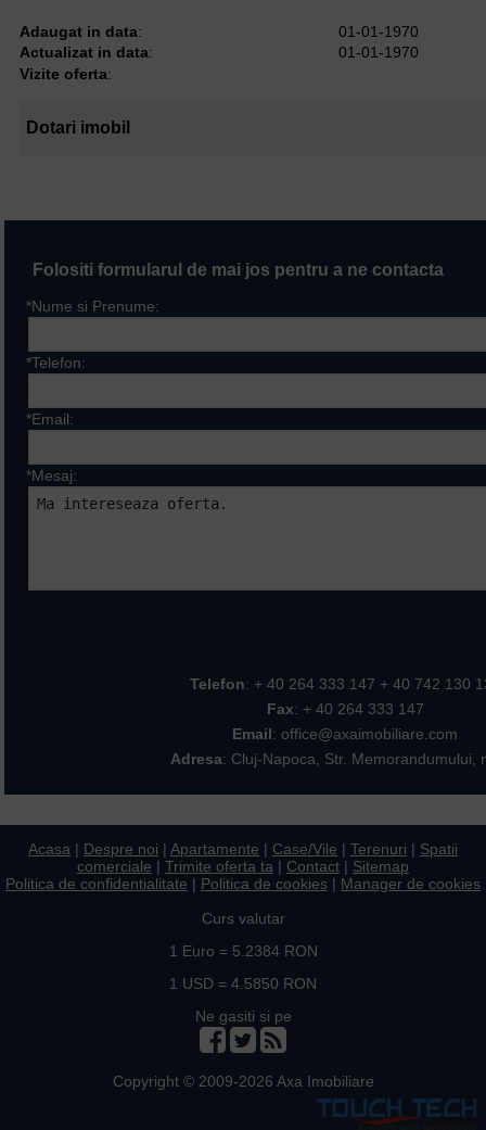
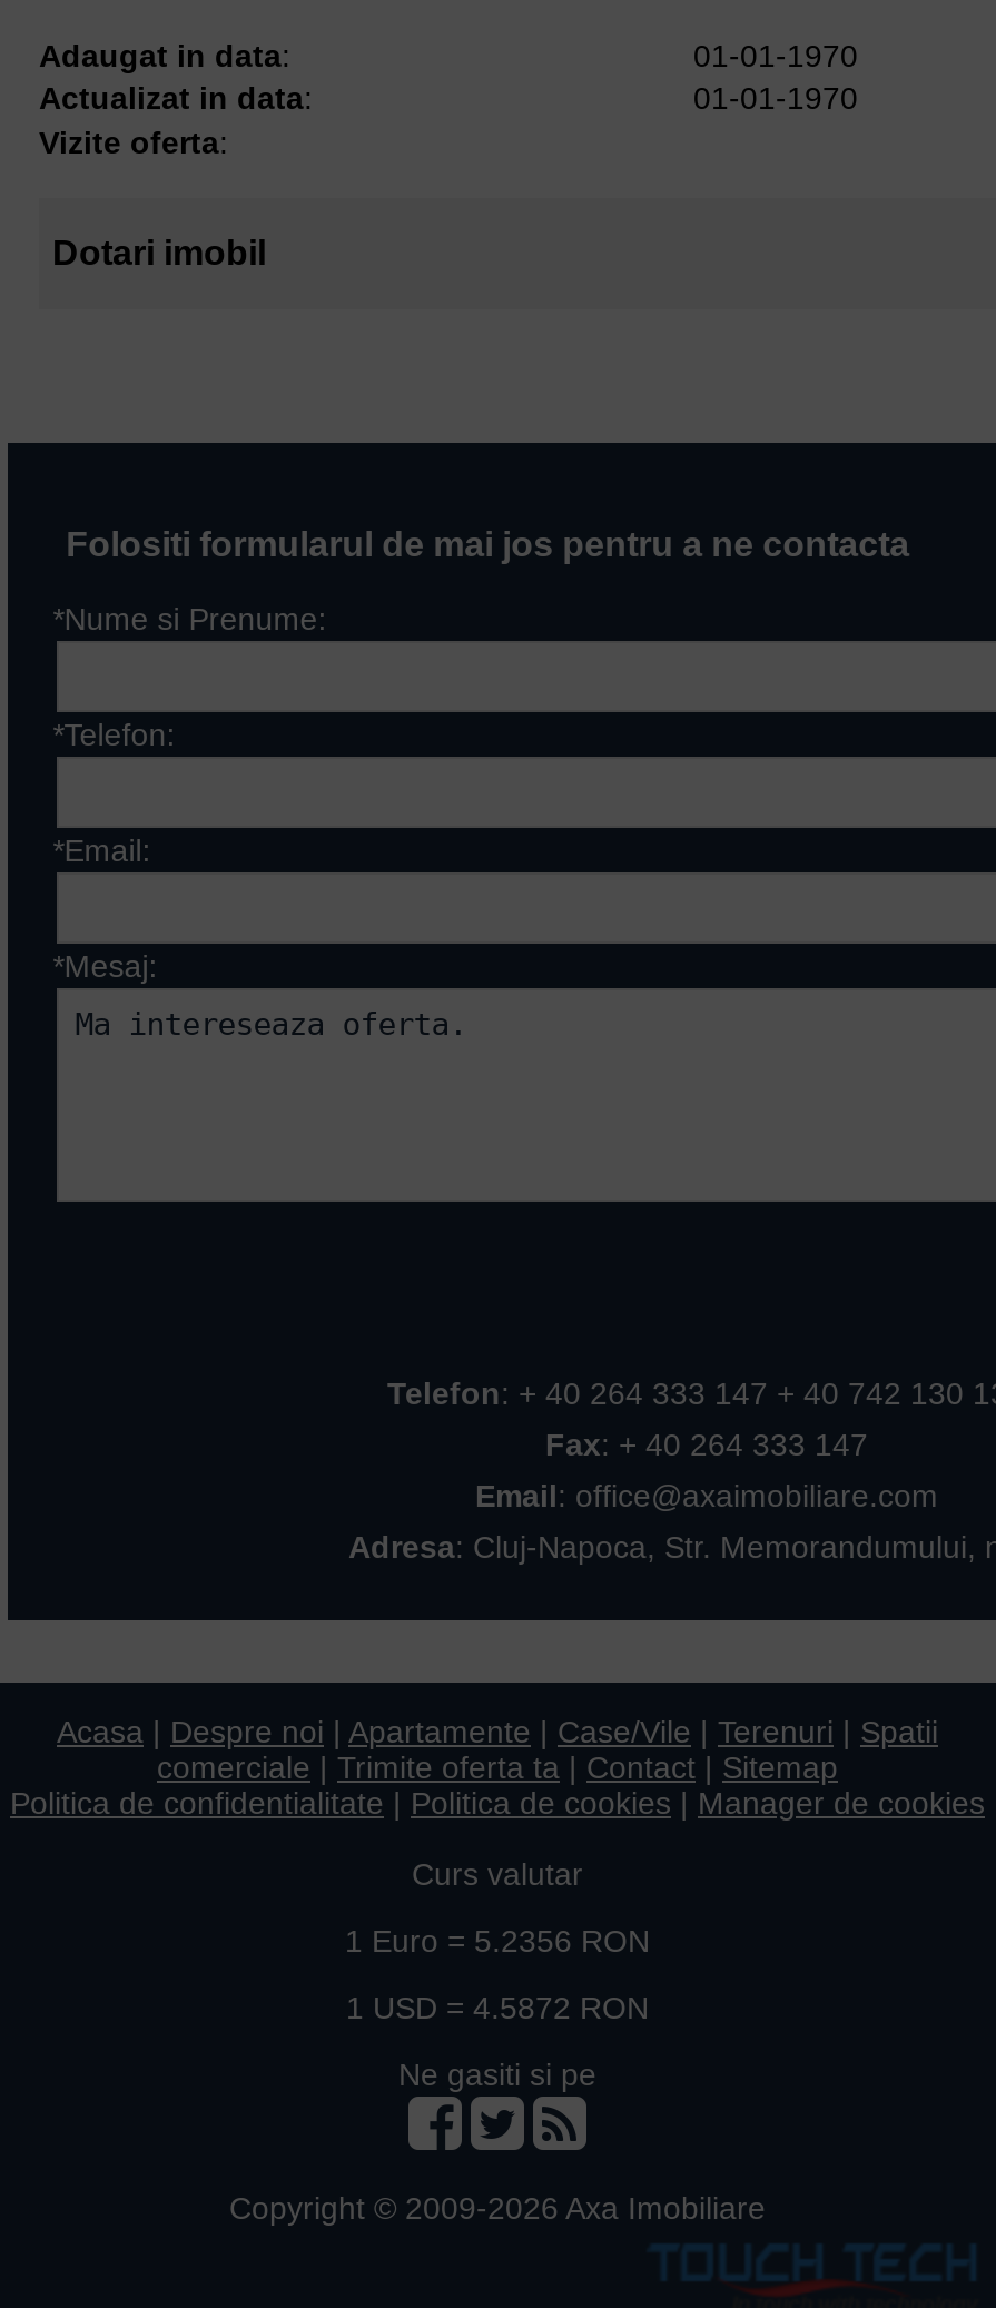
[169,942,317,960] 1 Euro = 5.2384 RON -> [345,1923,650,1959] 1 Euro = 5.2356 RON
[169,975,317,992] 1 USD = 4.5850 RON -> [346,1990,649,2025] 1 USD = 4.5872 RON

